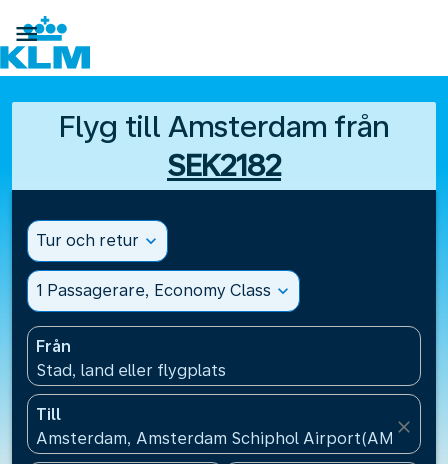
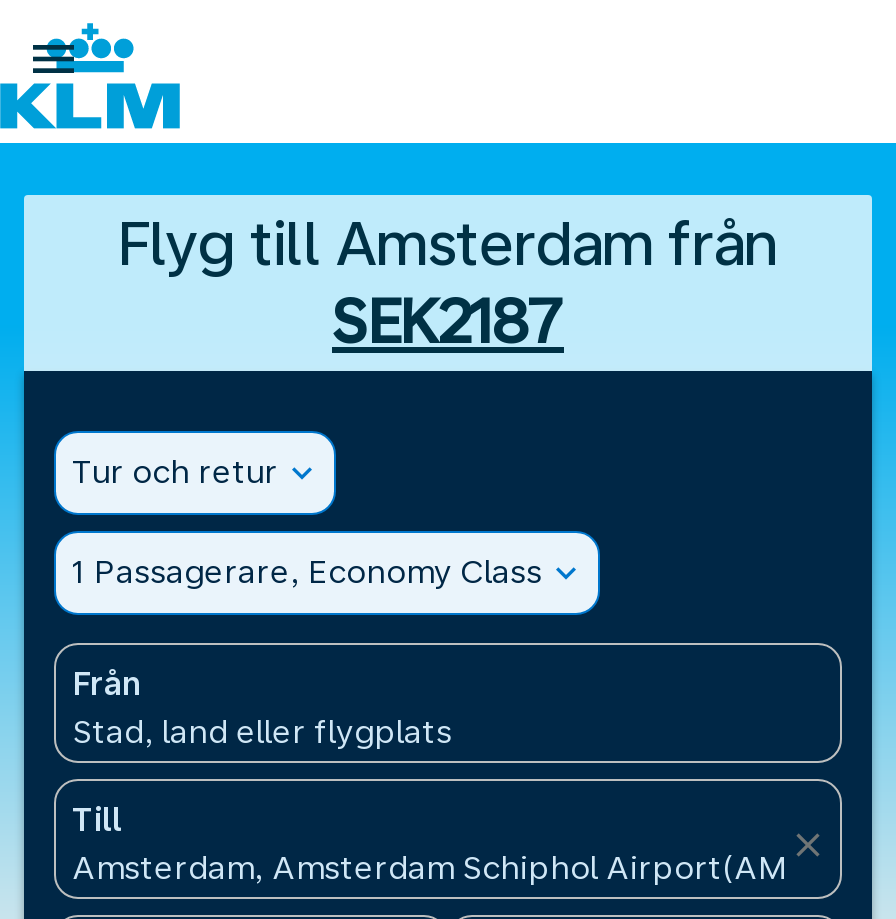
[167,147,281,183] SEK2182 -> [332,285,564,357] SEK2187

